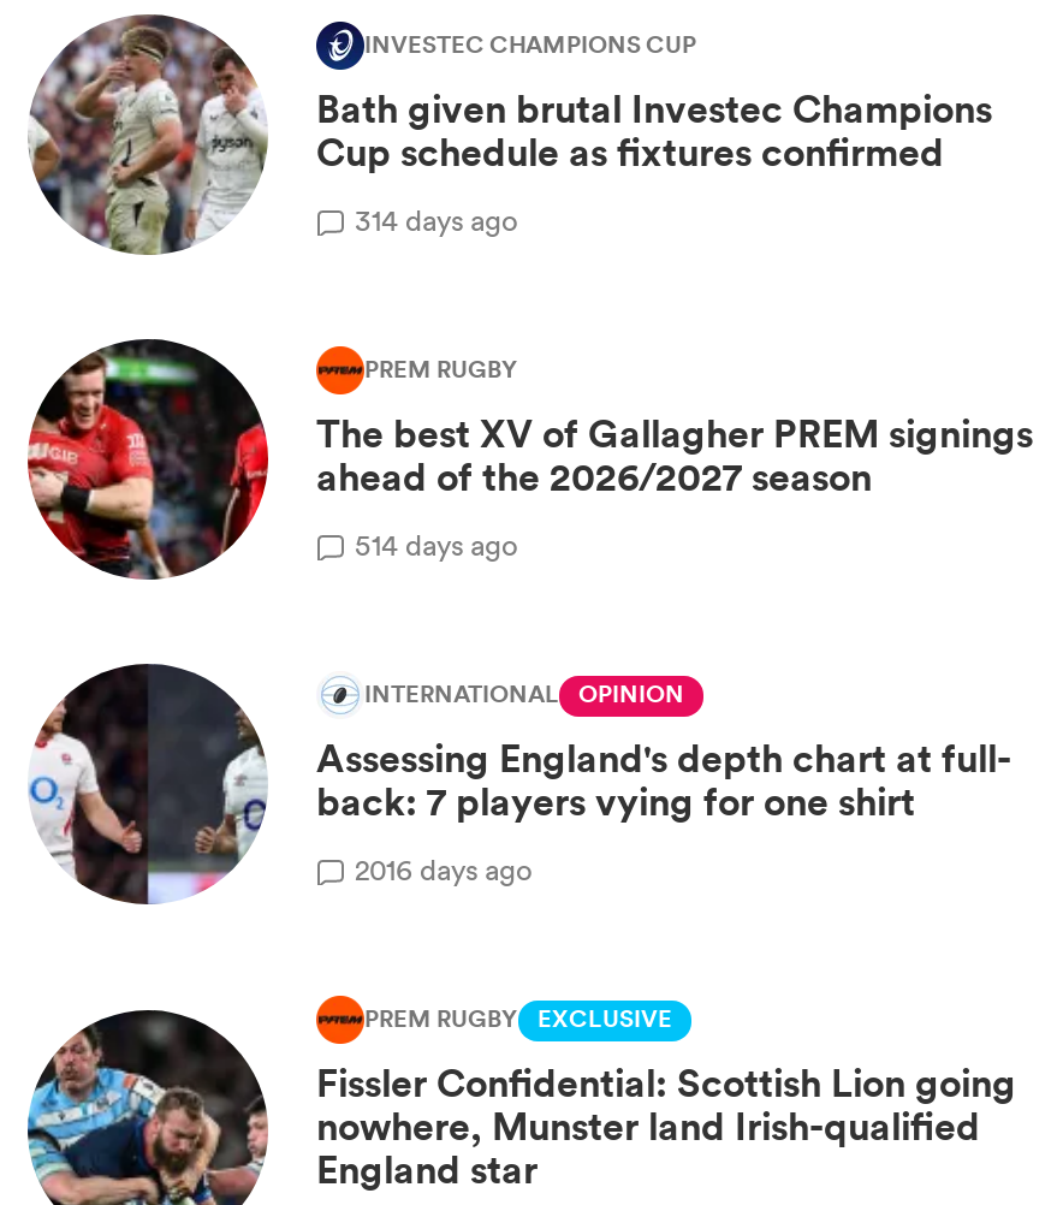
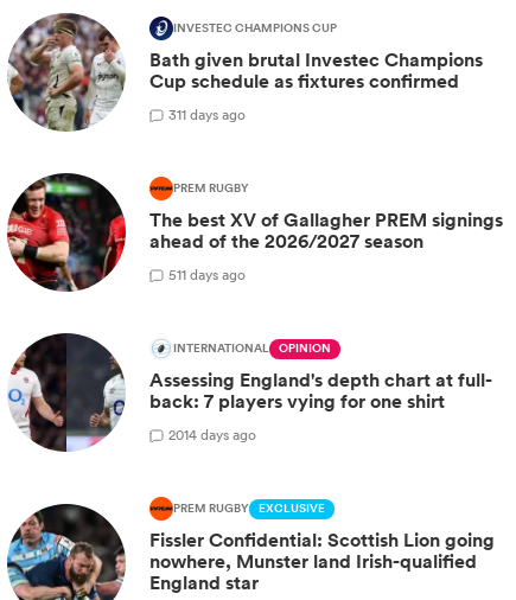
[355,199,518,240] 314 days ago -> [168,104,246,124] 311 days ago
[355,523,518,564] 514 days ago -> [168,264,246,284] 511 days ago
[355,848,533,889] 2016 days ago -> [168,424,256,444] 2014 days ago

